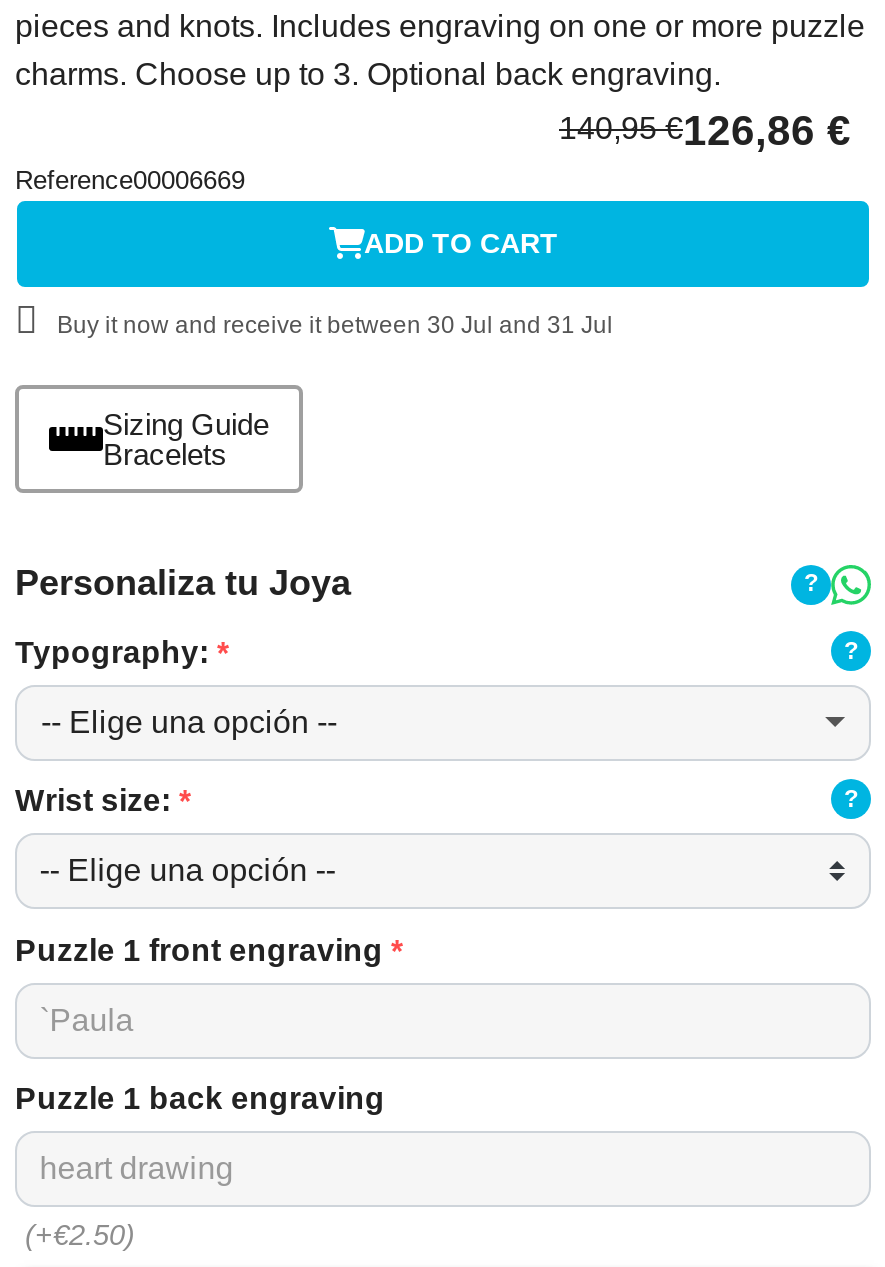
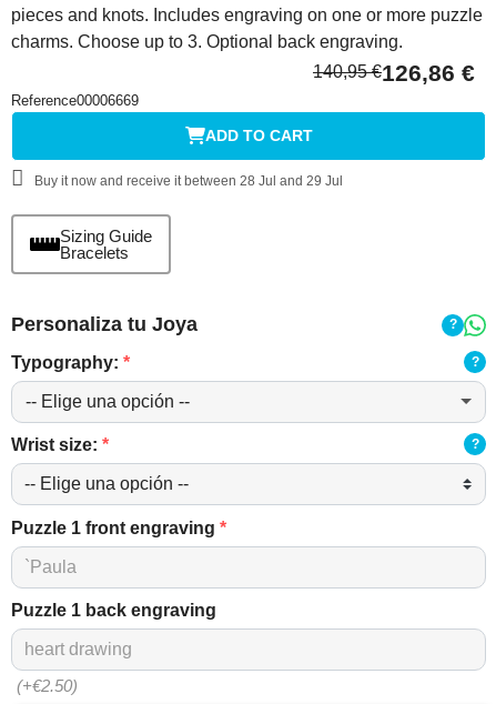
[57,310,613,338] Buy it now and receive it between 30 Jul and 31 Jul -> [34,173,343,188] Buy it now and receive it between 28 Jul and 29 Jul

